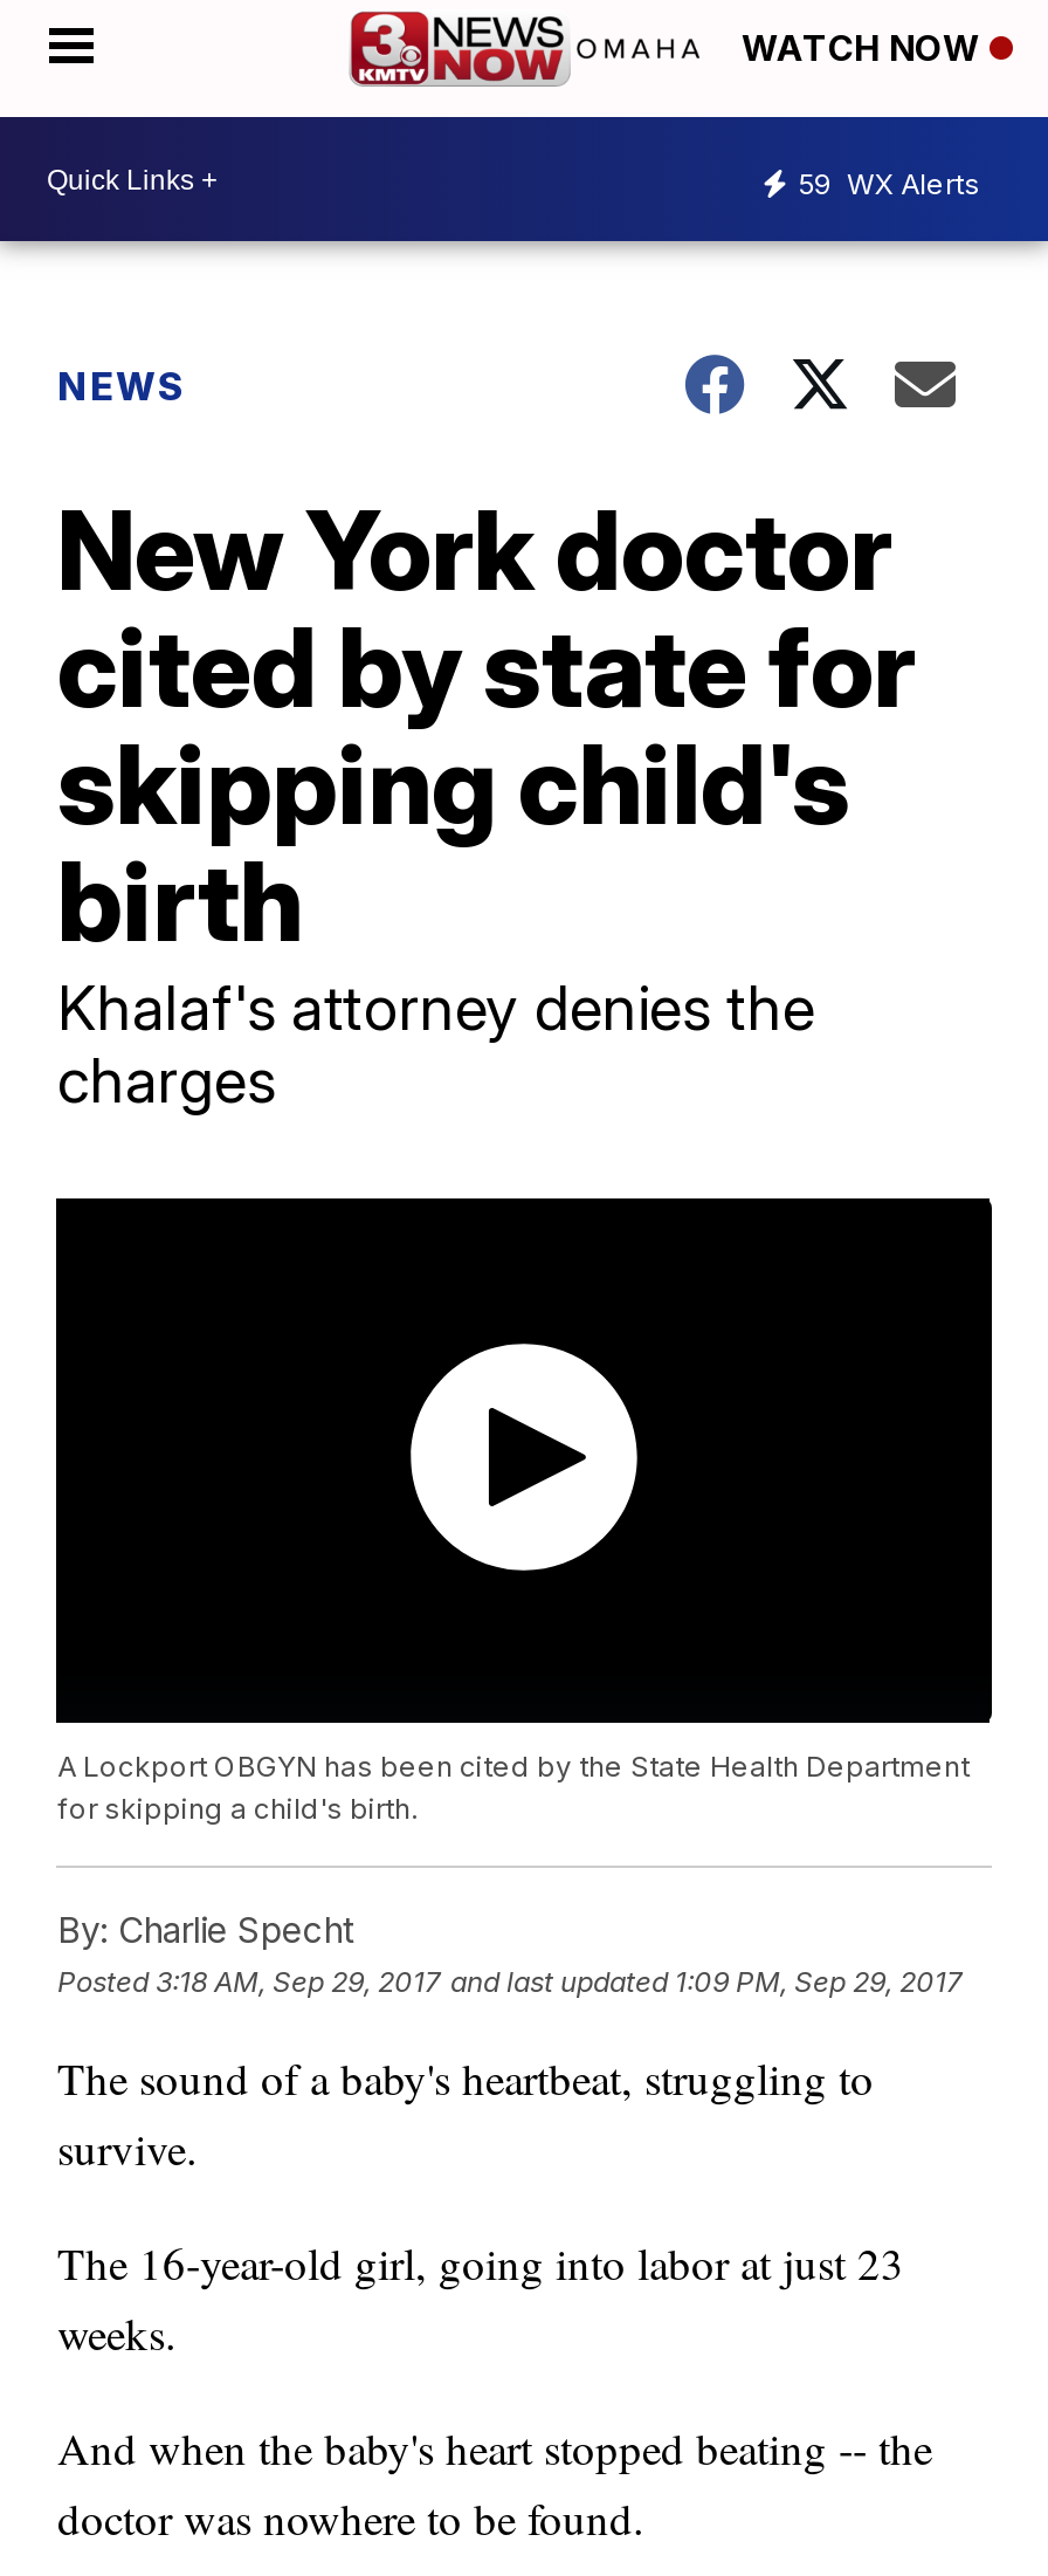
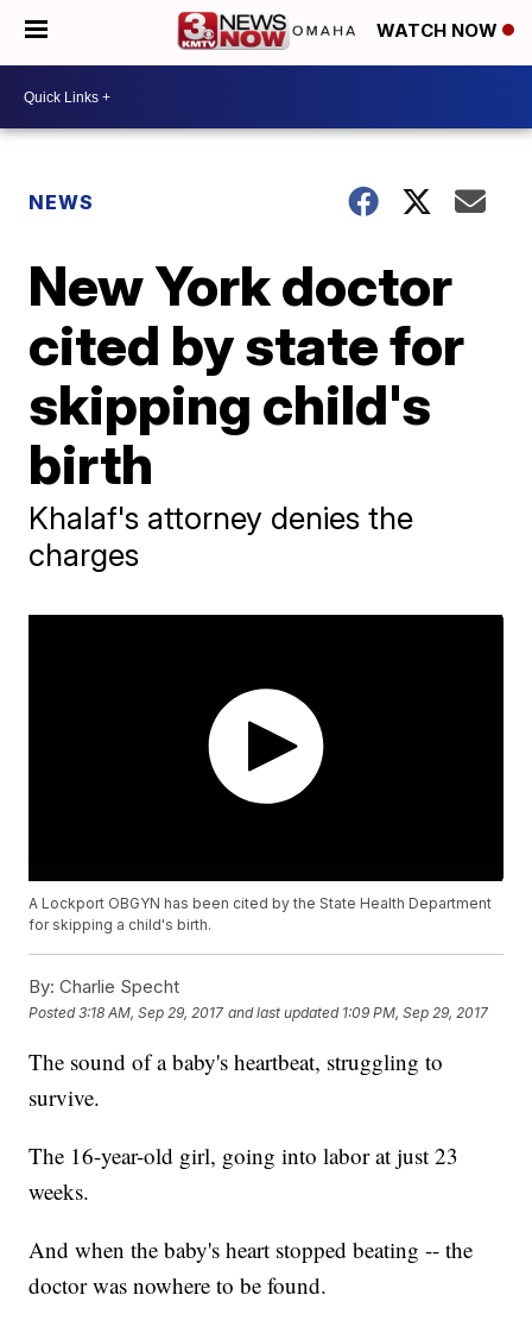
[798,165,980,200] 59 WX Alerts -> none

